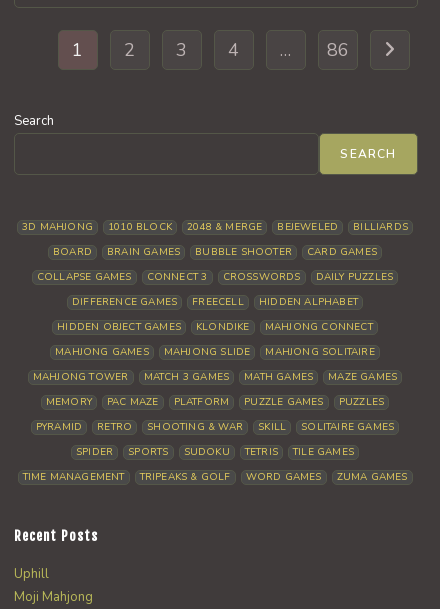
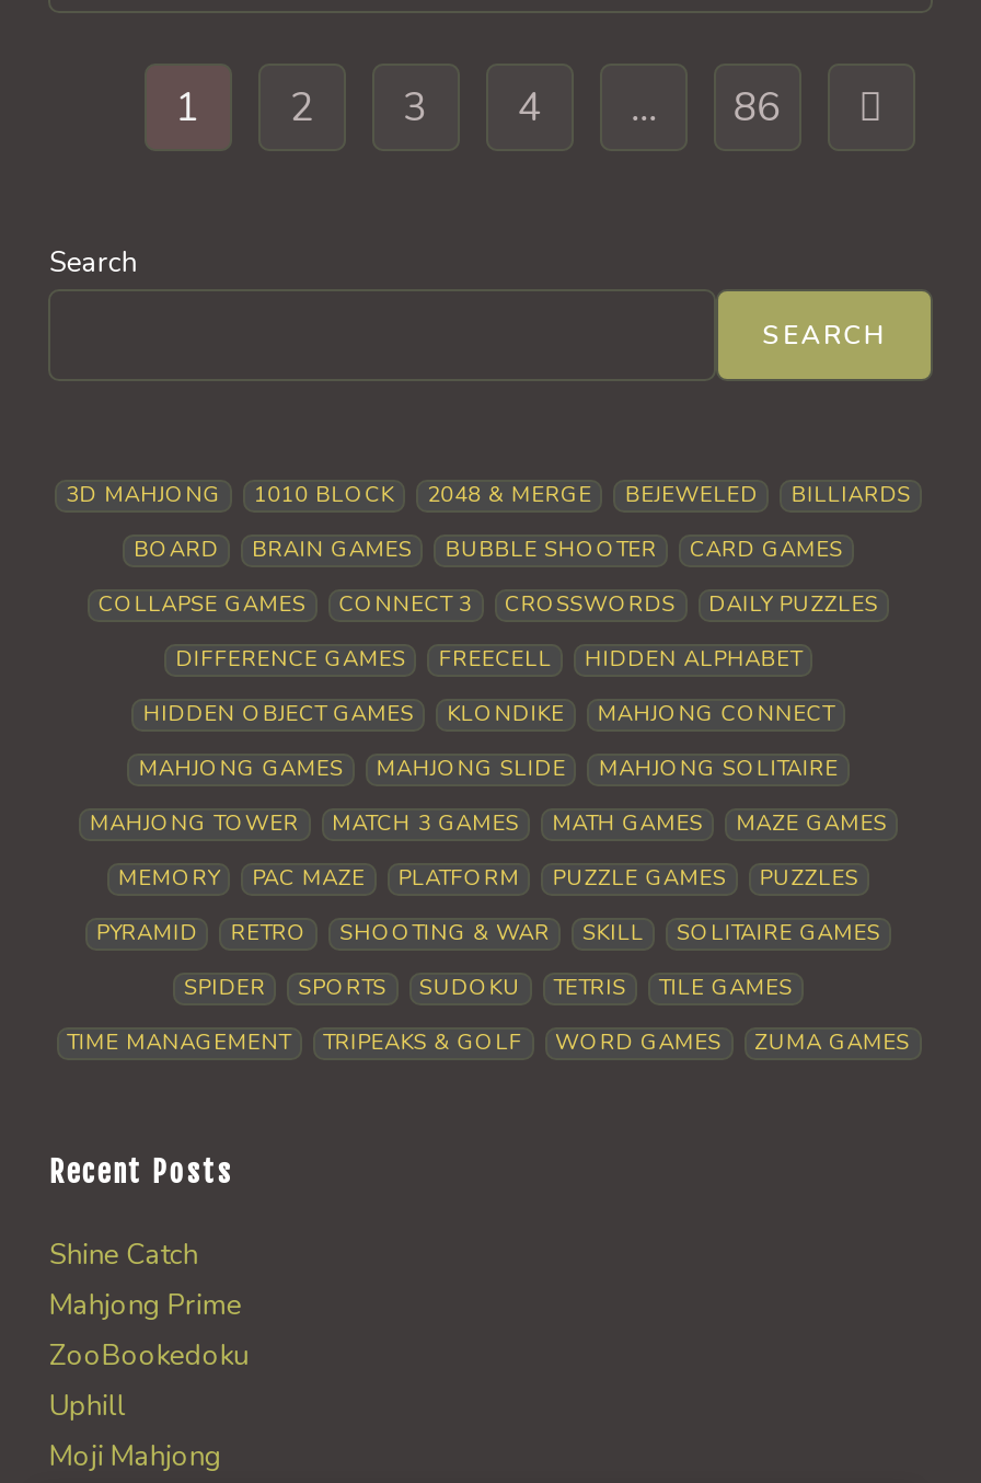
none -> [49,1236,248,1376] Shine Catch | Mahjong Prime | ZooBookedoku

